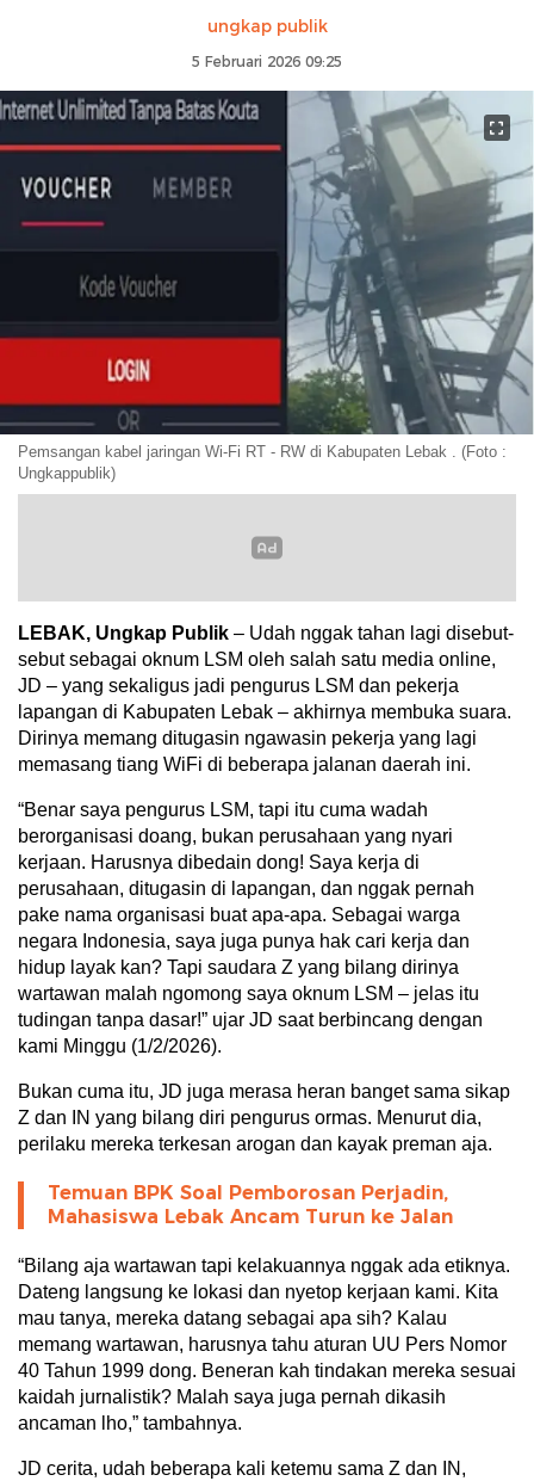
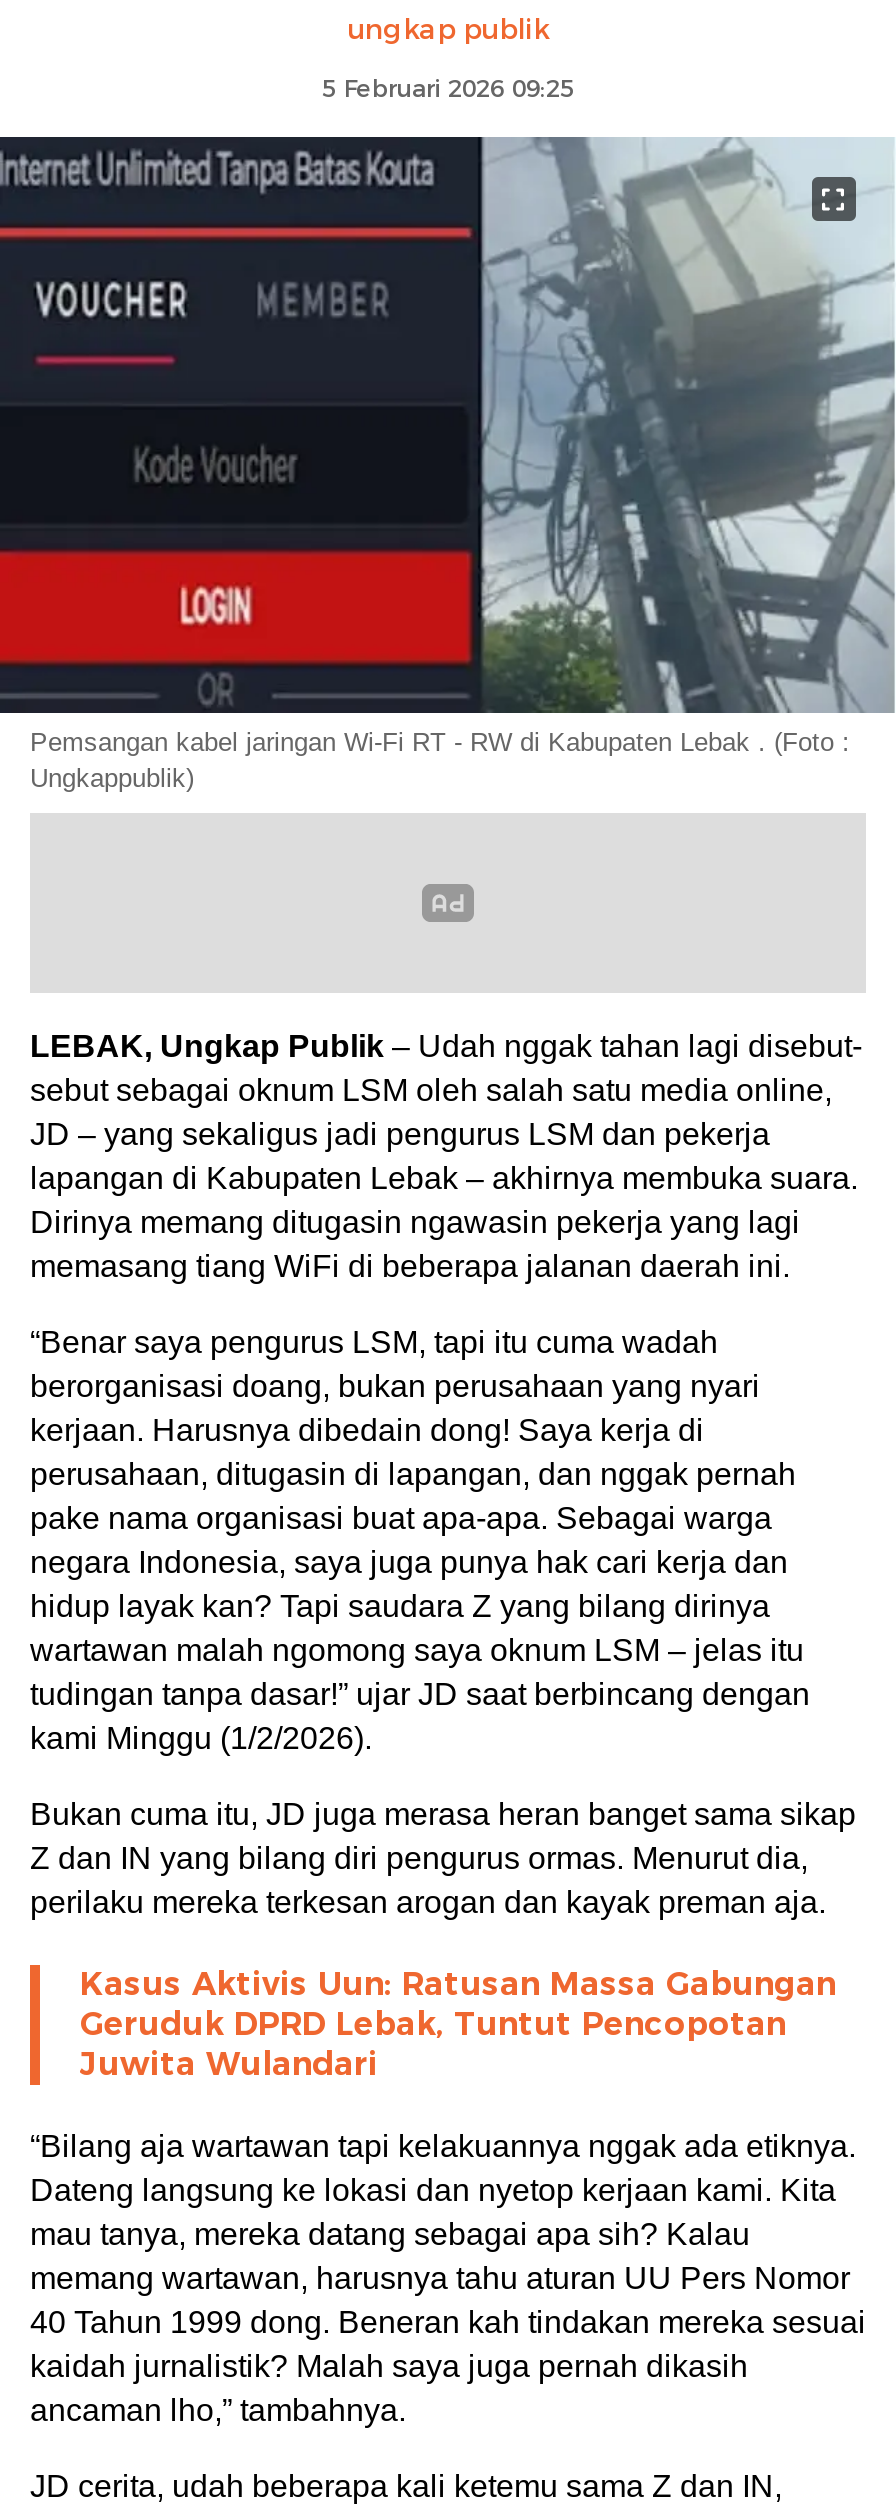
[48,1181,453,1227] Temuan BPK Soal Pemborosan Perjadin, | Mahasiswa Lebak Ancam Turun ke Jalan -> [80,1964,836,2082] Kasus Aktivis Uun: Ratusan Massa Gabungan | Geruduk DPRD Lebak, Tuntut Pencopotan | Juwita Wulandari

